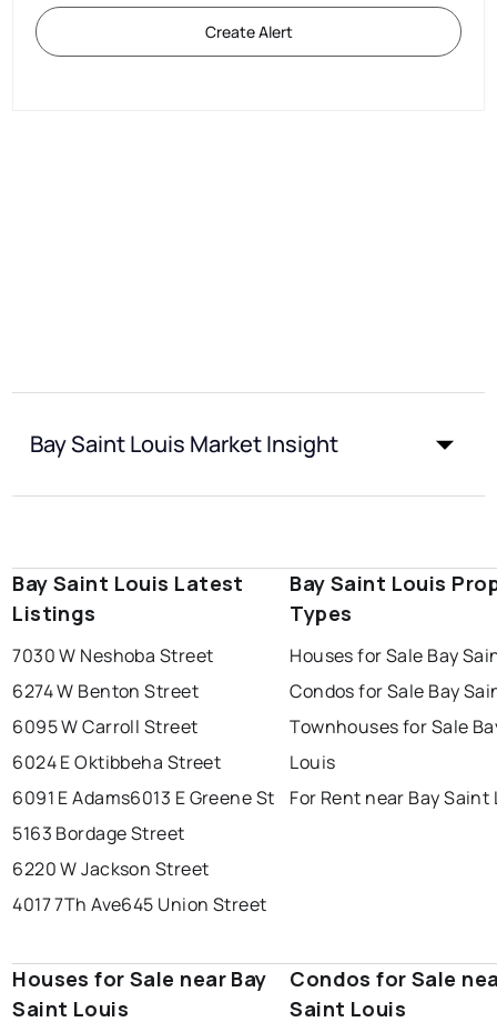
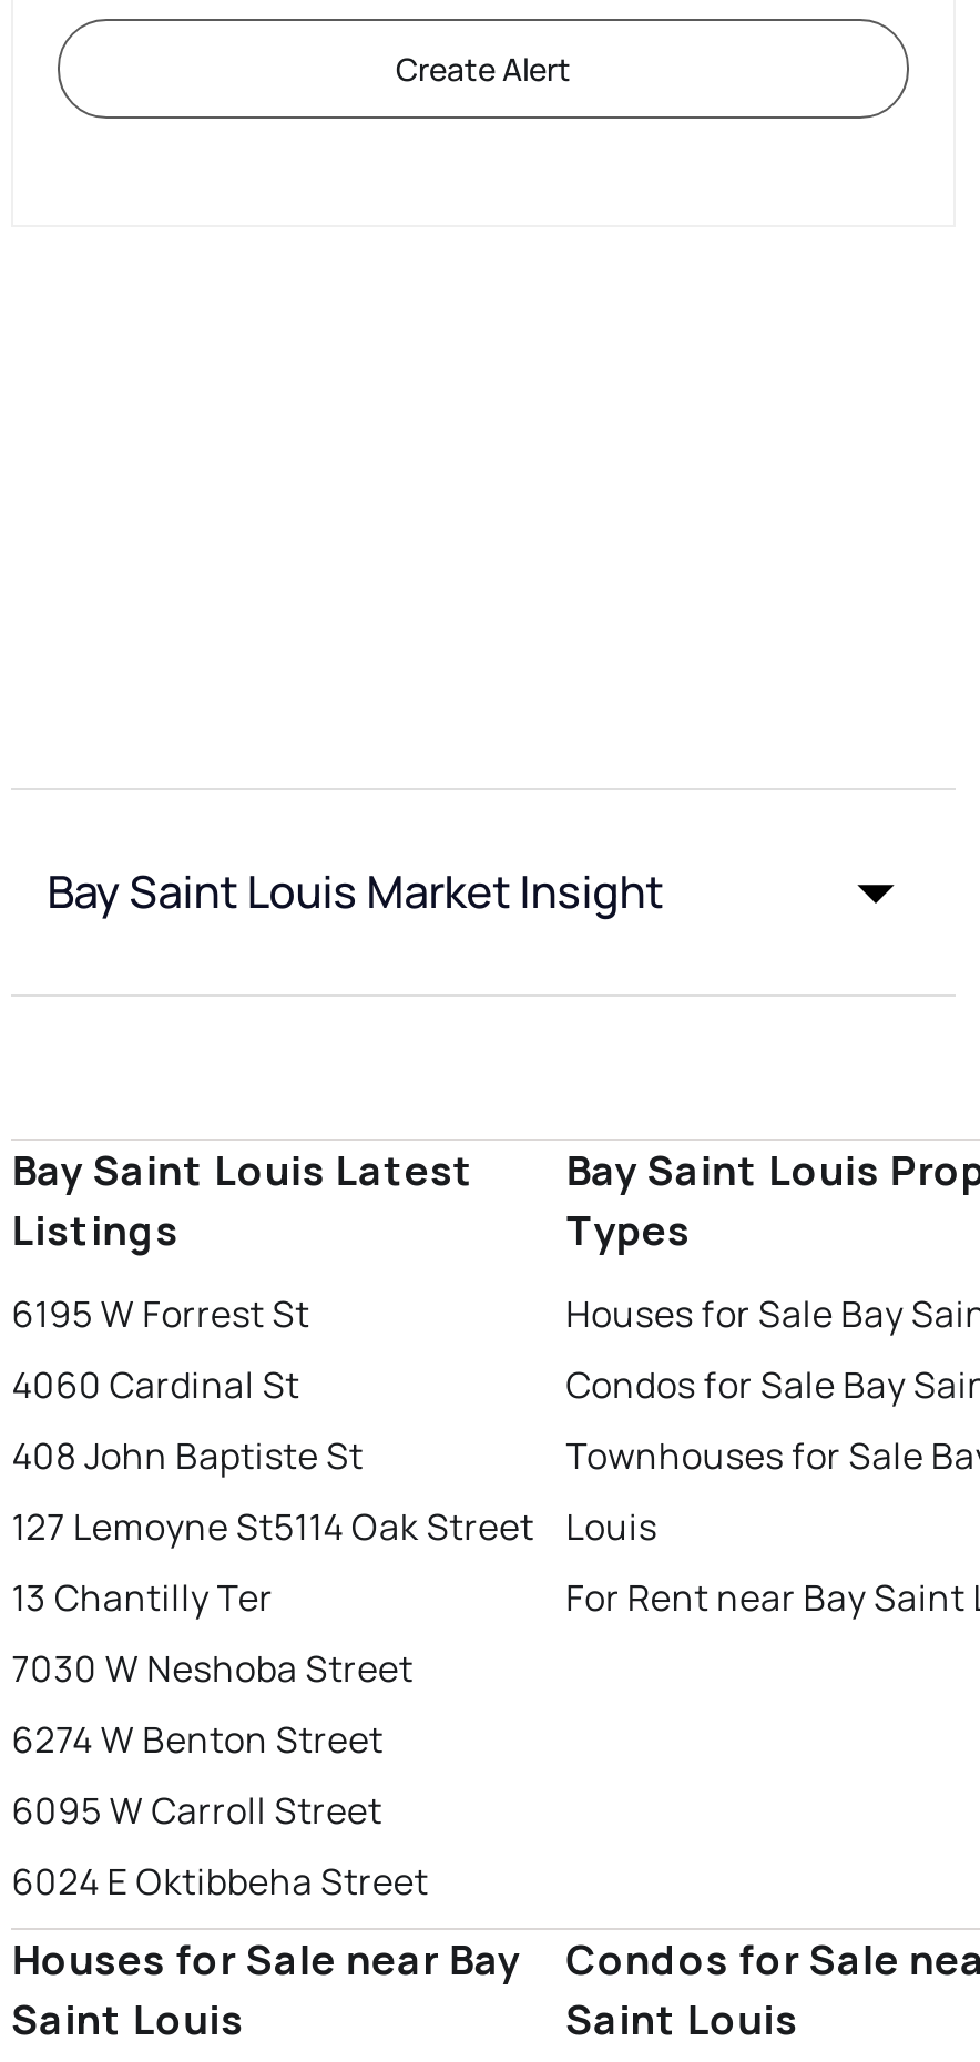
moved [12,643,221,774] -> [12,1645,429,1906]: 7030 W Neshoba Street | 6274 W Benton Street | 6095 W Carroll Street | 6024 E Oktibbeha Street
none -> [12,1290,534,1622] 6195 W Forrest St | 4060 Cardinal St | 408 John Baptiste St | 127 Lemoyne St5114 Oak Street | 13 Chantilly Ter
[12,786,275,917] 6091 E Adams6013 E Greene St | 5163 Bordage Street | 6220 W Jackson Street | 4017 7Th Ave645 Union Street -> none

